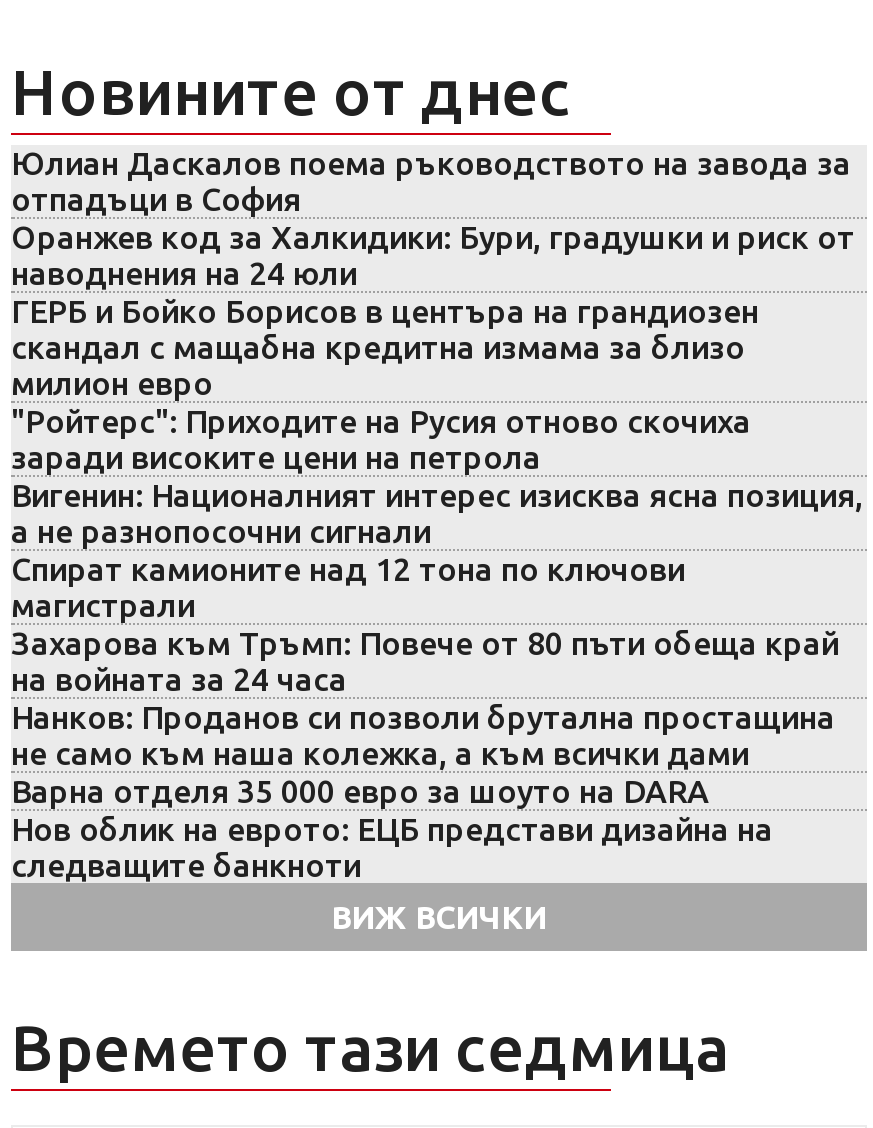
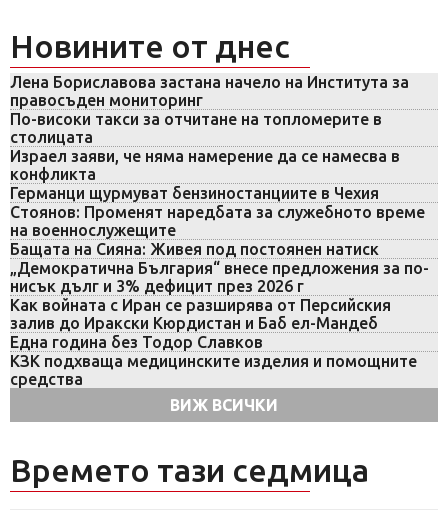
[11,145,863,883] Юлиан Даскалов поема ръководството на завода за | отпадъци в София | Оранжев код за Халкидики: Бури, градушки и риск от | наводнения на 24 юли | ГЕРБ и Бойко Борисов в центъра на грандиозен | скандал с мащабна кредитна измама за близо | милион евро | "Ройтерс": Приходите на Русия отново скочиха | заради високите цени на петрола | Вигенин: Националният интерес изисква ясна позиция, | а не разнопосочни сигнали | Спират камионите над 12 тона по ключови | магистрали | Захарова към Тръмп: Повече от 80 пъти обеща край | на войната за 24 часа | Нанков: Проданов си позволи брутална простащина | не само към наша колежка, а към всички дами | Варна отделя 35 000 евро за шоуто на DARA | Нов облик на еврото: ЕЦБ представи дизайна на | следващите банкноти -> [10,73,429,388] Лена Бориславова застана начело на Института за | правосъден мониторинг | По-високи такси за отчитане на топломерите в | столицата | Израел заяви, че няма намерение да се намесва в | конфликта | Германци щурмуват бензиностанциите в Чехия | Стоянов: Променят наредбата за служебното време | на военнослужещите | Бащата на Сияна: Живея под постоянен натиск | „Демократична България“ внесе предложения за по- | нисък дълг и 3% дефицит през 2026 г | Как войната с Иран се разширява от Персийския | залив до Иракски Кюрдистан и Баб ел-Мандеб | Една година без Тодор Славков | КЗК подхваща медицинските изделия и помощните | средства

